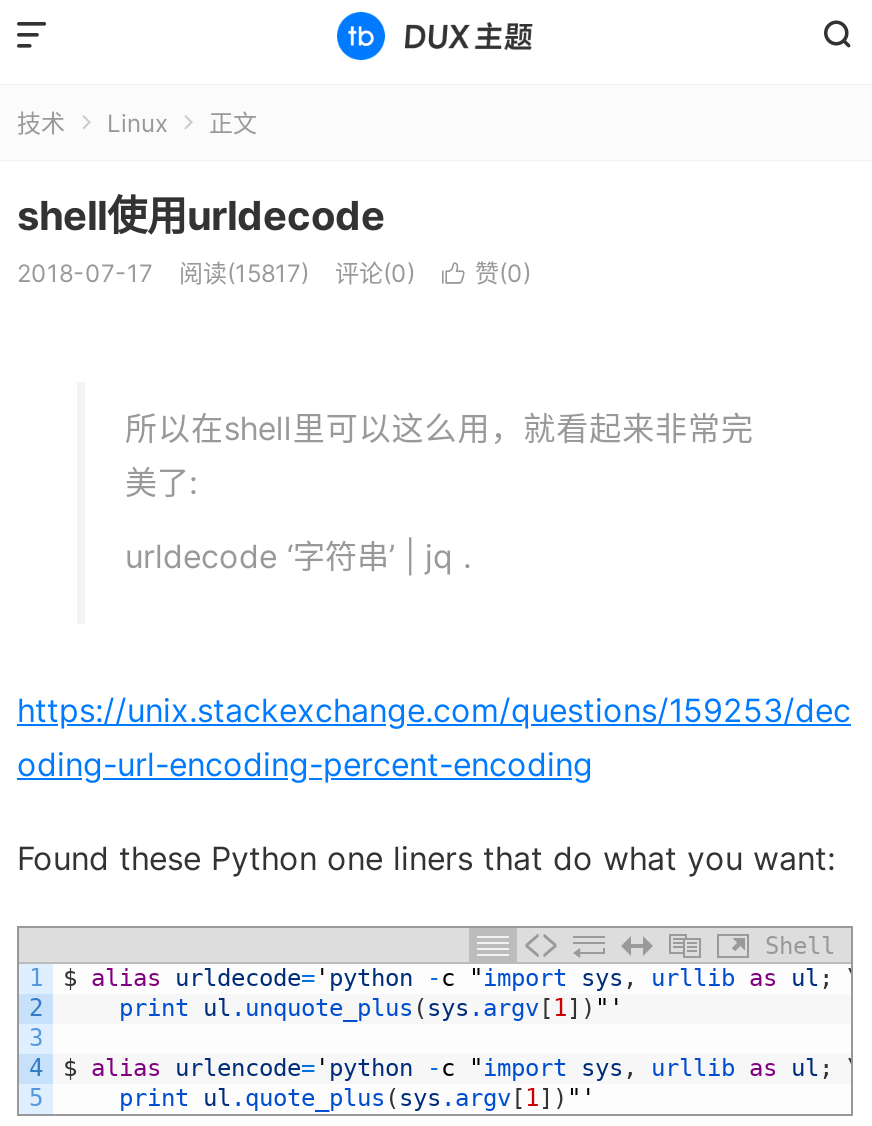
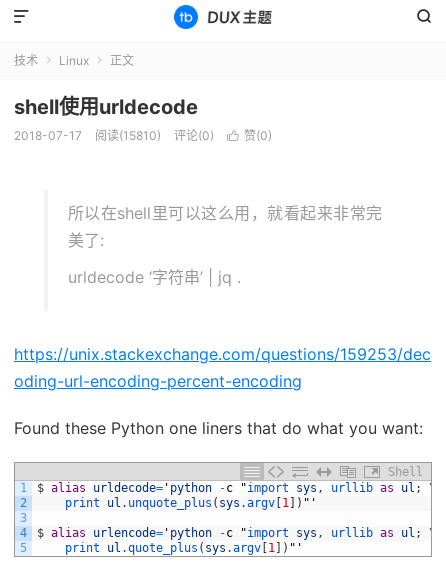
[179,258,309,288] 阅读(15817) -> [95,128,161,143] 阅读(15810)

